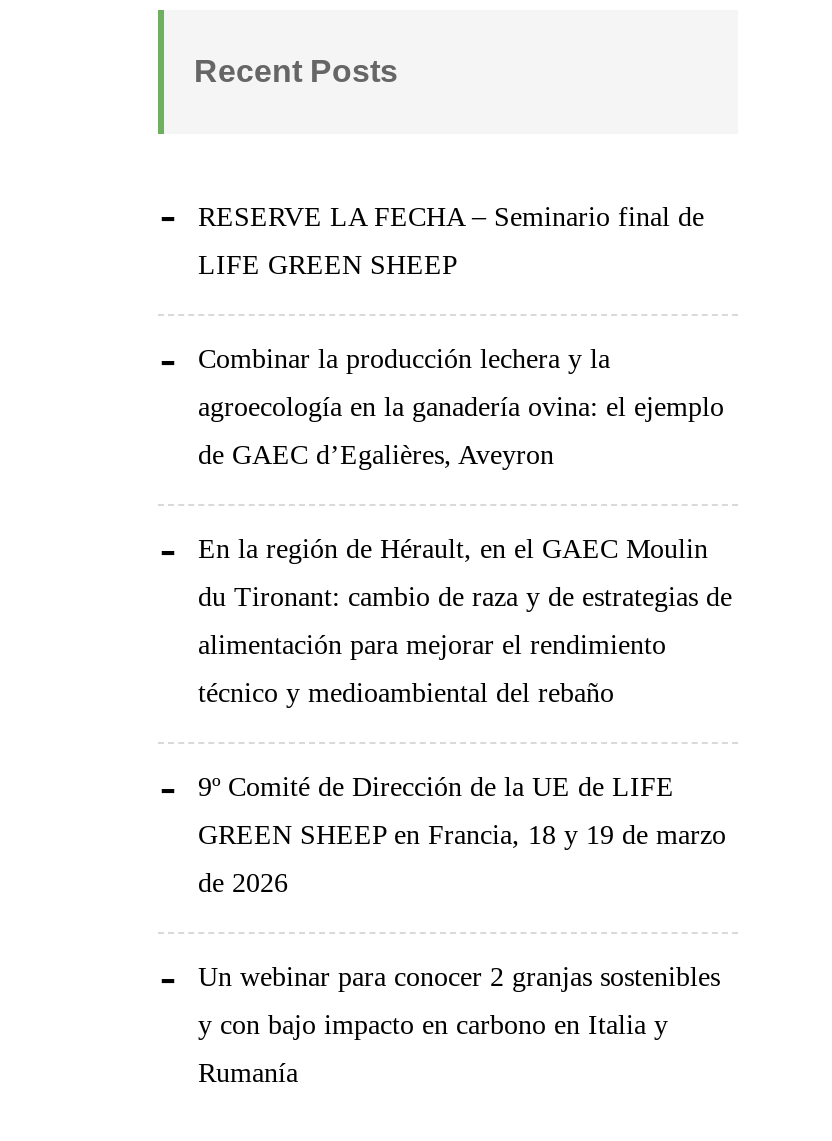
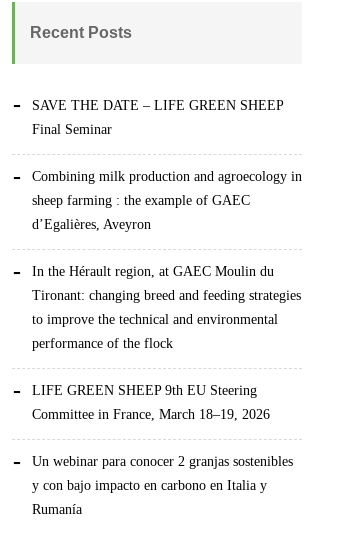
[198,202,732,898] RESERVE LA FECHA – Seminario final de | LIFE GREEN SHEEP | Combinar la producción lechera y la | agroecología en la ganadería ovina: el ejemplo | de GAEC d’Egalières, Aveyron | En la región de Hérault, en el GAEC Moulin | du Tironant: cambio de raza y de estrategias de | alimentación para mejorar el rendimiento | técnico y medioambiental del rebaño | 9º Comité de Dirección de la UE de LIFE | GREEN SHEEP en Francia, 18 y 19 de marzo | de 2026 -> [32,98,302,422] SAVE THE DATE – LIFE GREEN SHEEP | Final Seminar | Combining milk production and agroecology in | sheep farming : the example of GAEC | d’Egalières, Aveyron | In the Hérault region, at GAEC Moulin du | Tironant: changing breed and feeding strategies | to improve the technical and environmental | performance of the flock | LIFE GREEN SHEEP 9th EU Steering | Committee in France, March 18–19, 2026

